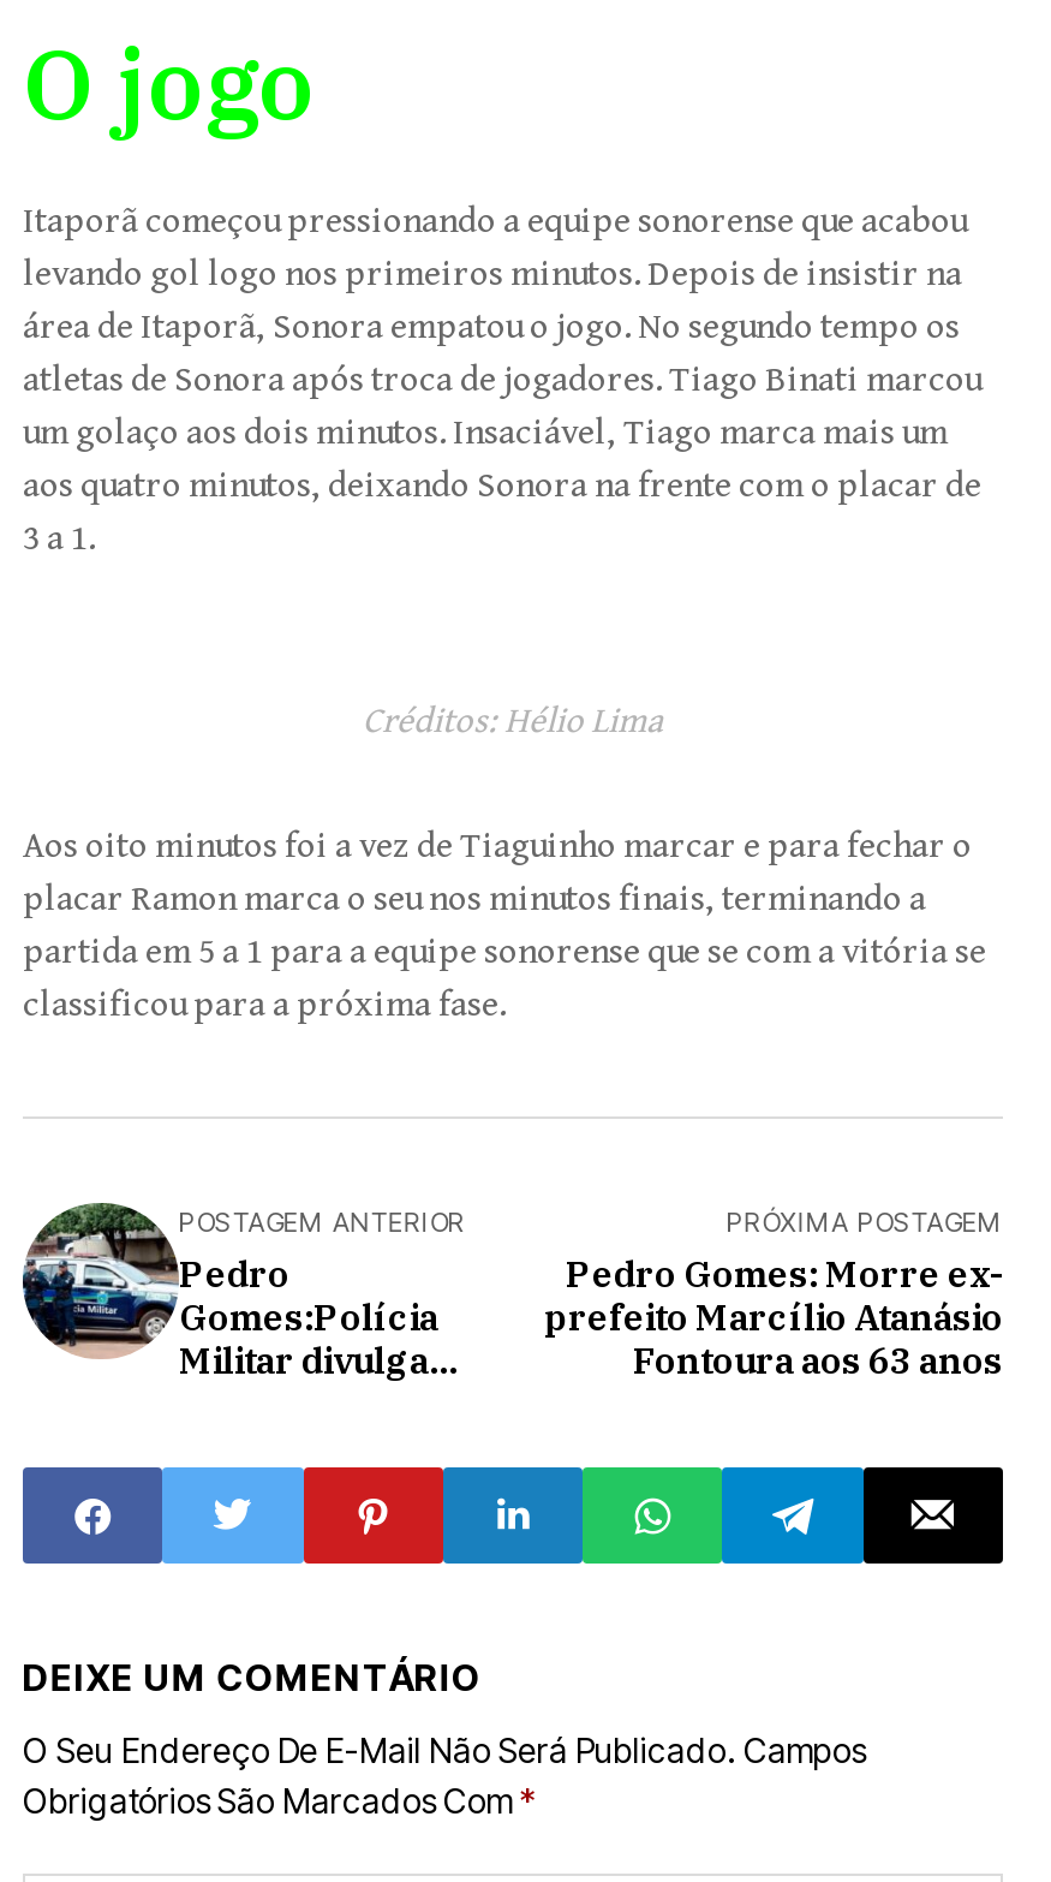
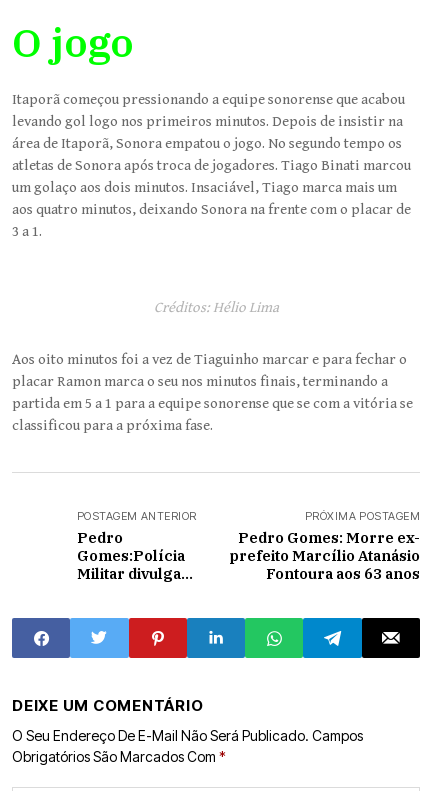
[20,1201,172,1359] [image] -> none

